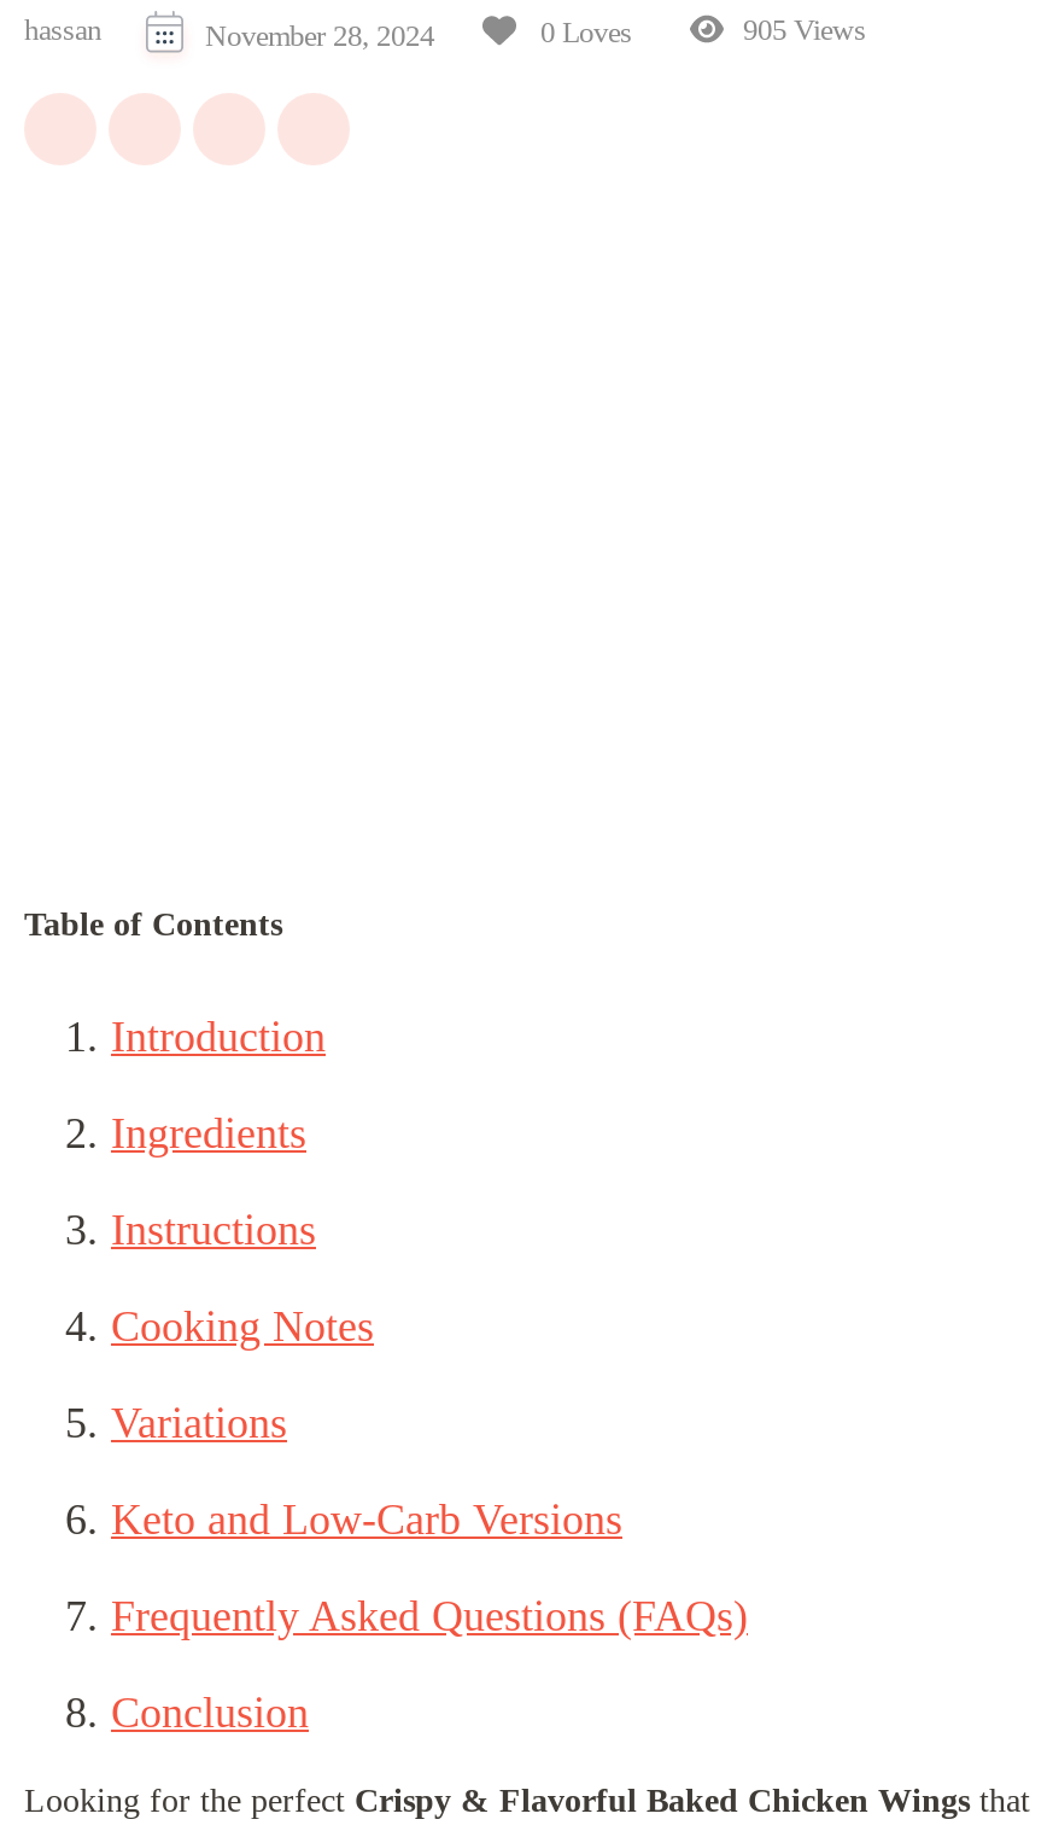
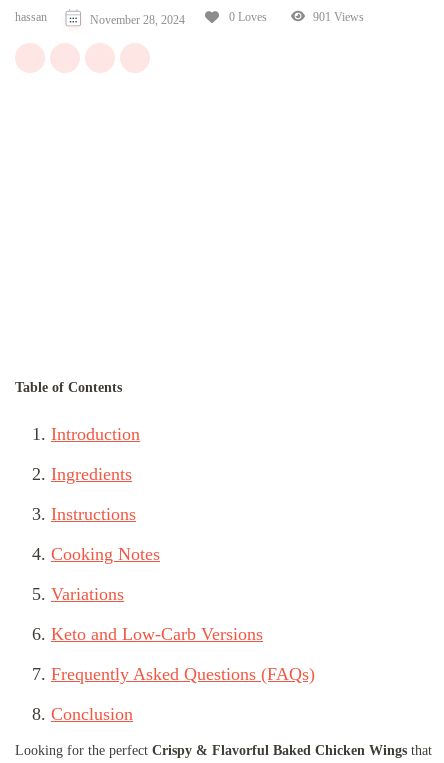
[736,13,866,47] 905 Views -> [310,10,364,24] 901 Views

